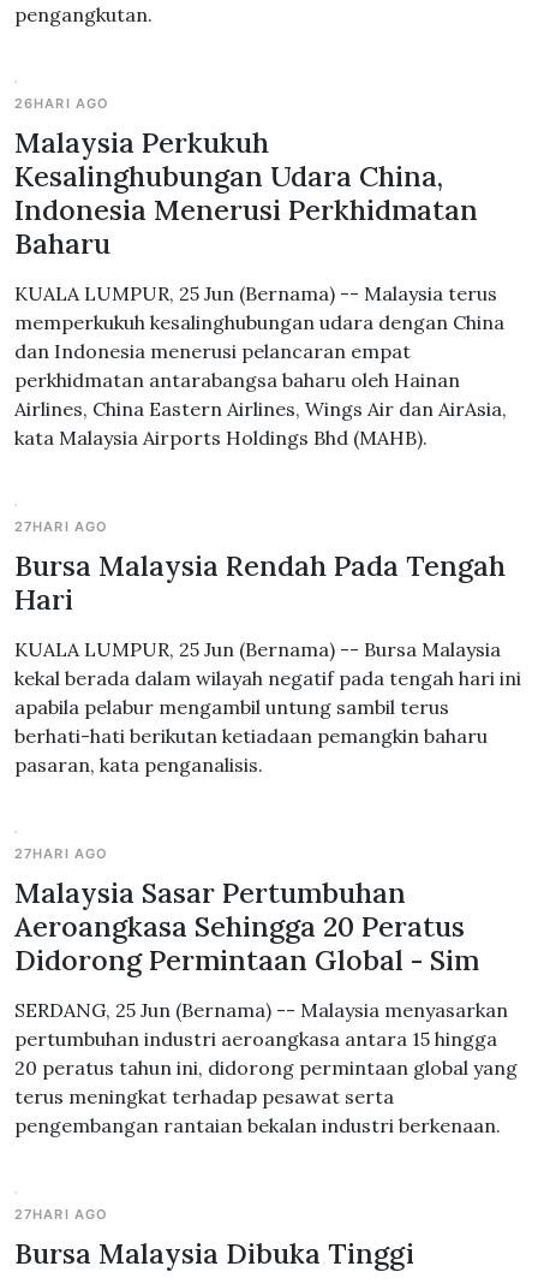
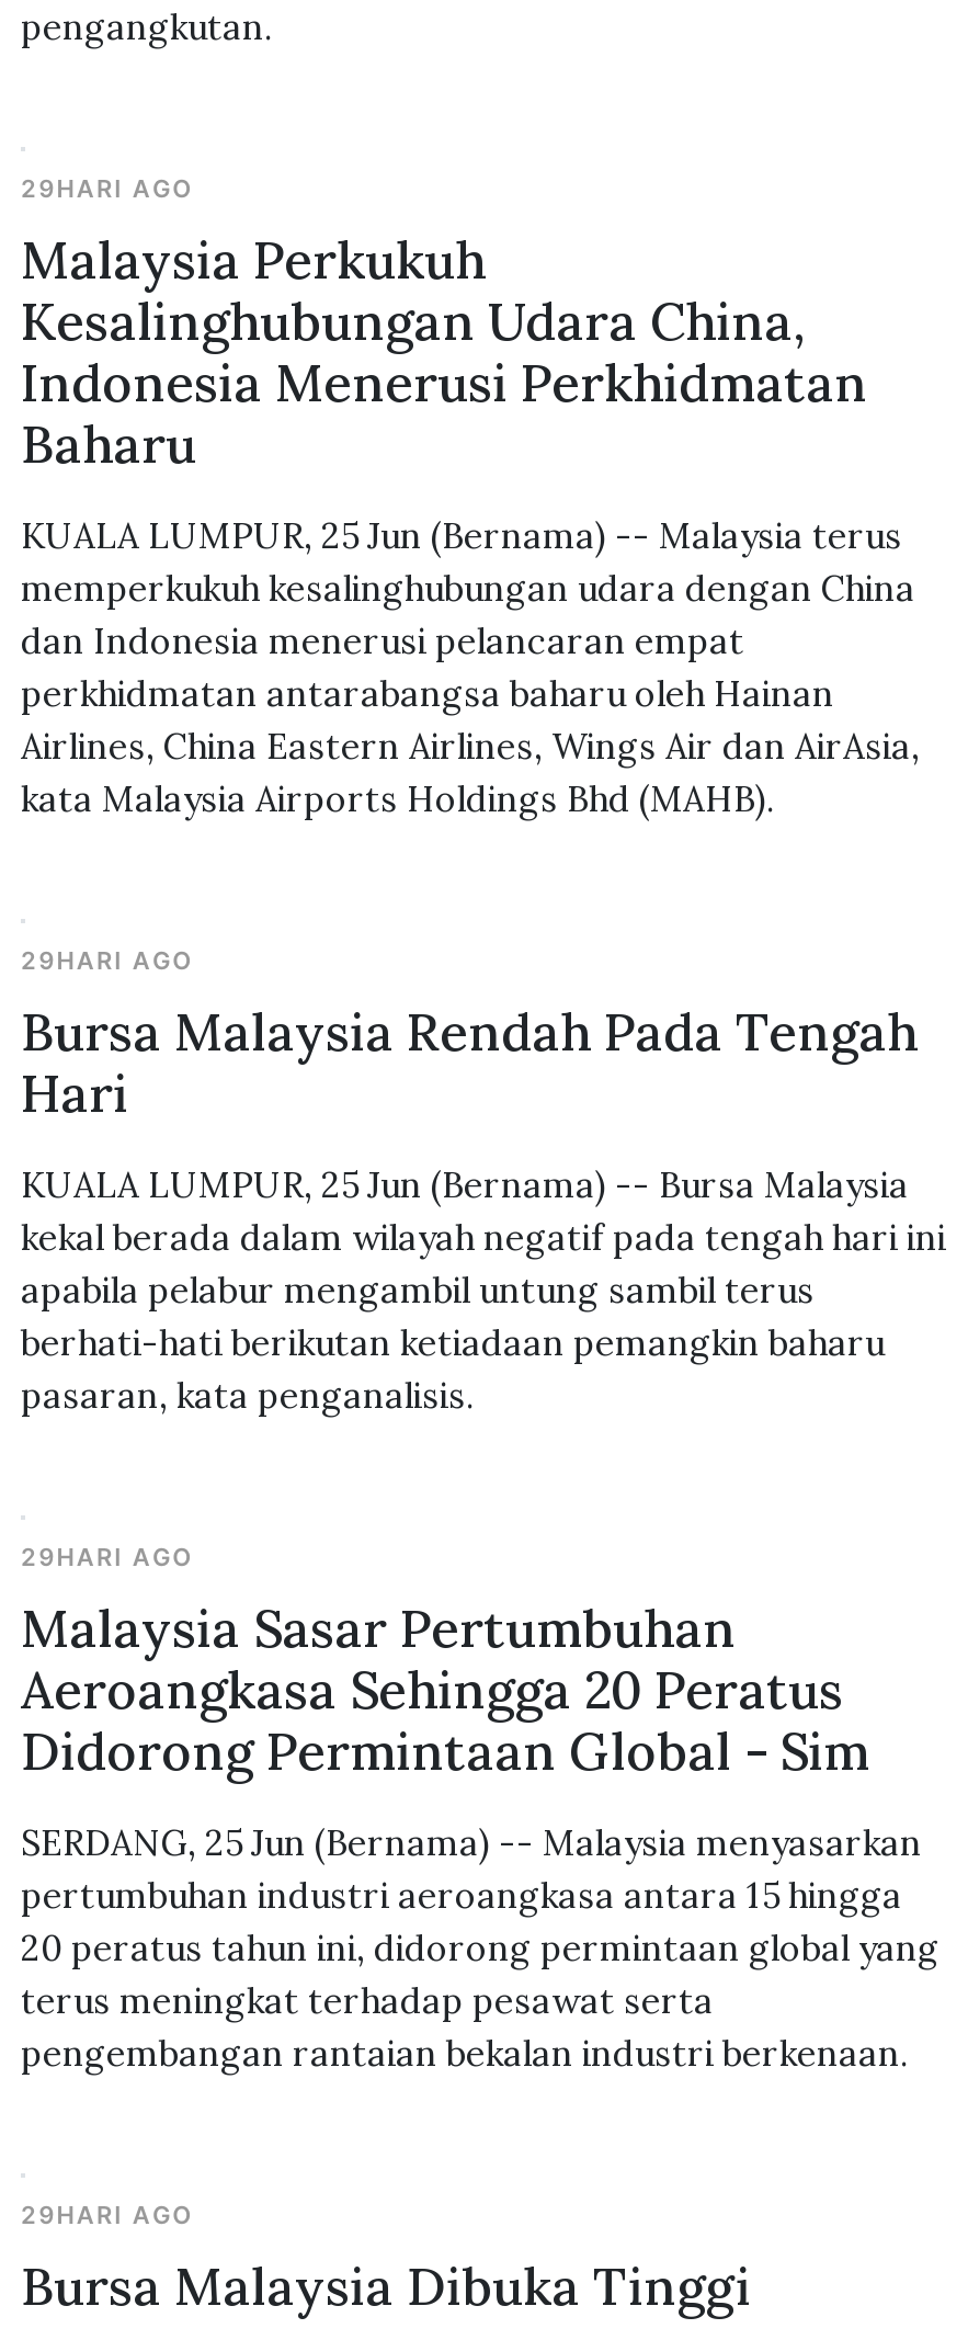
[14,95,110,112] 26HARI AGO -> [21,173,194,204] 29HARI AGO
[14,518,108,535] 27HARI AGO -> [21,945,194,976] 29HARI AGO
[14,845,108,862] 27HARI AGO -> [21,1542,194,1572] 29HARI AGO
[14,1206,108,1223] 27HARI AGO -> [21,2200,194,2230] 29HARI AGO

